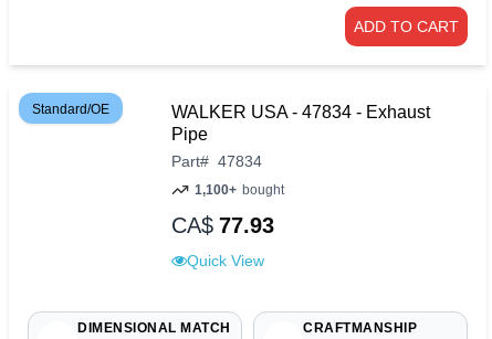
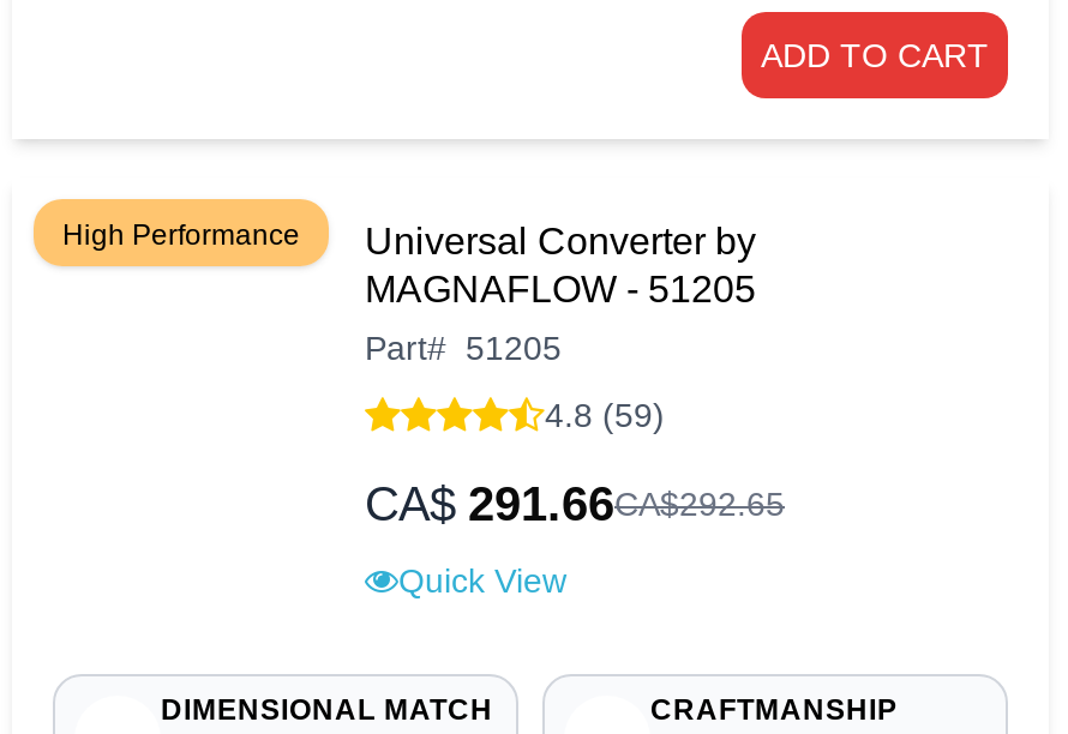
[32,101,430,143] Standard/OE | WALKER USA - 47834 - Exhaust | Pipe -> [62,217,756,308] High Performance | Universal Converter by | MAGNAFLOW - 51205
[171,152,262,169] Part#47834 -> [365,327,562,366] Part#51205
[195,182,284,197] 1,100+ bought -> [545,395,665,433] 4.8 (59)
[171,213,274,237] CA$ 77.93 -> [365,476,785,529] CA$ 291.66CA$292.65

